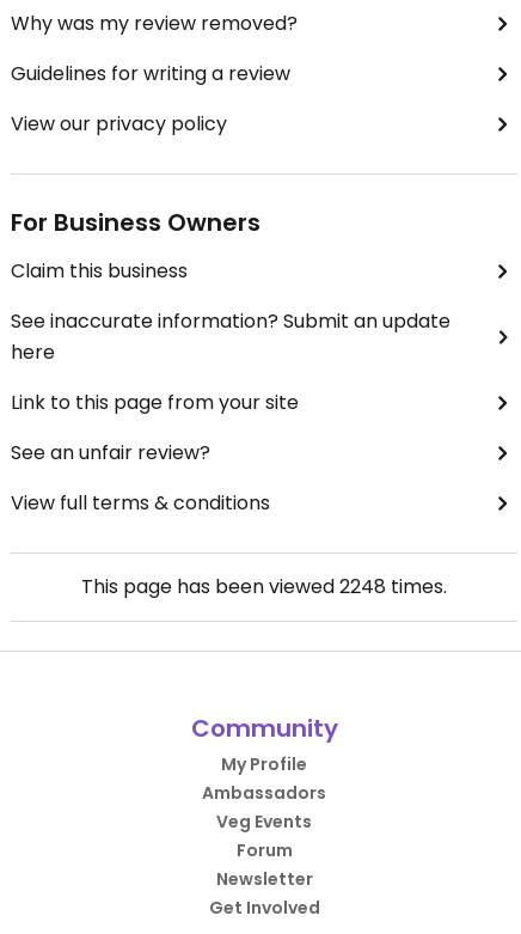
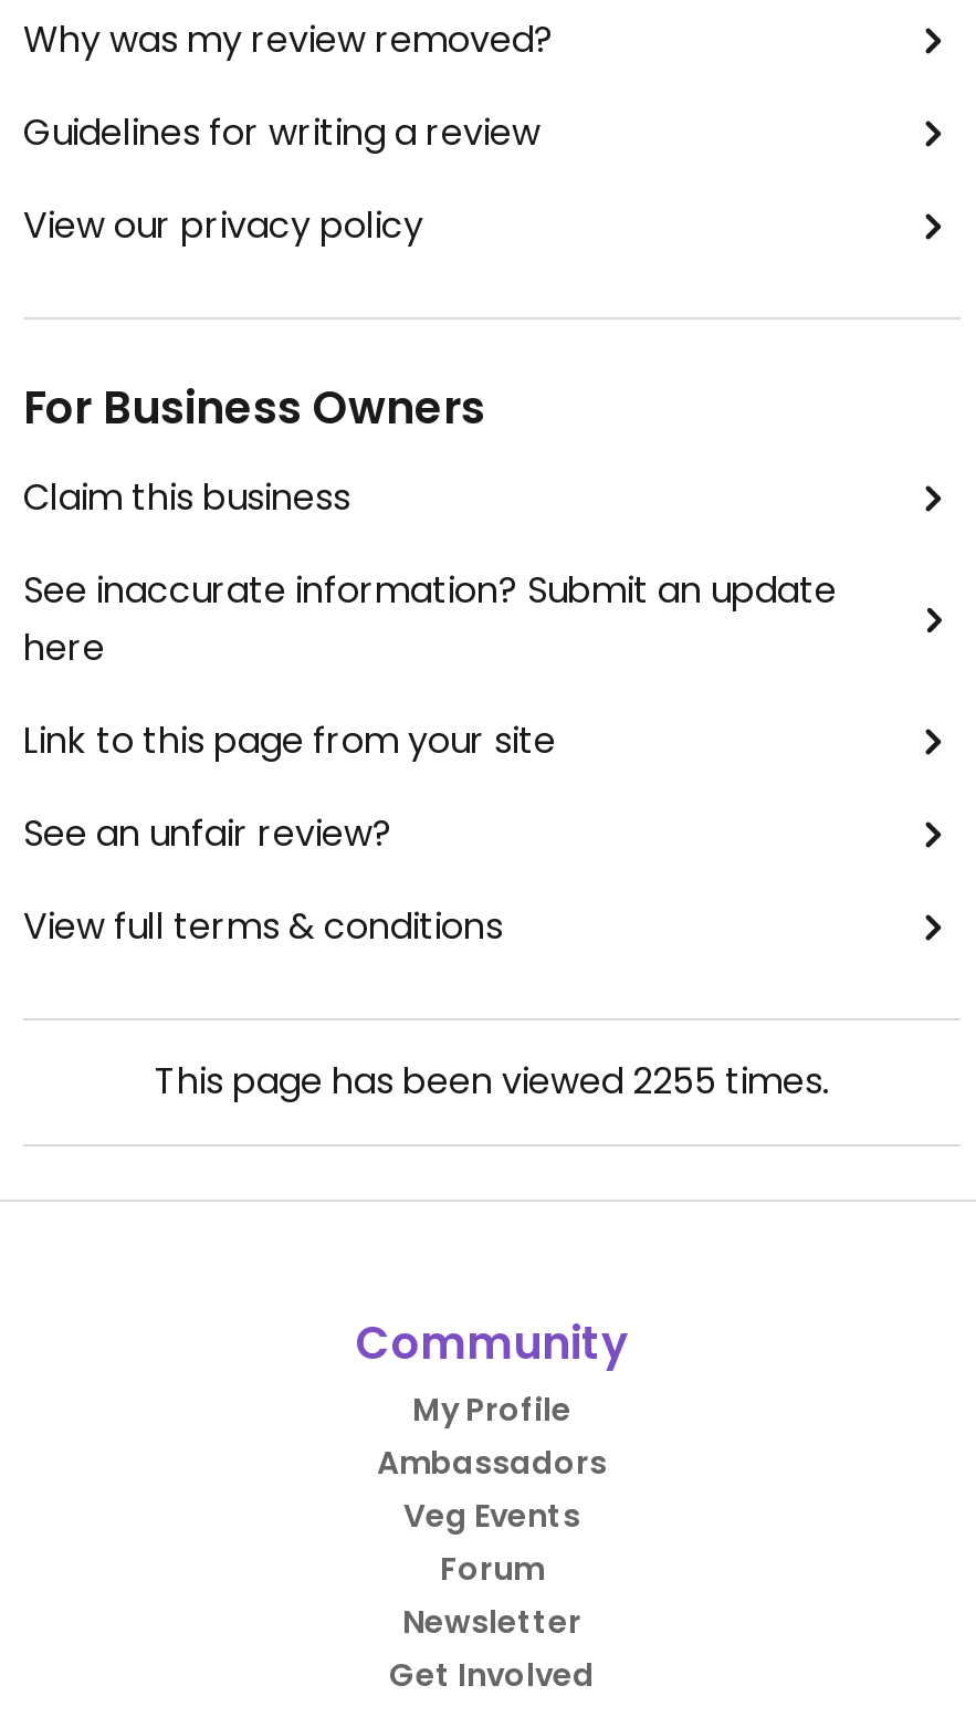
[81,573,447,601] This page has been viewed 2248 times. -> [155,1056,829,1107] This page has been viewed 2255 times.

